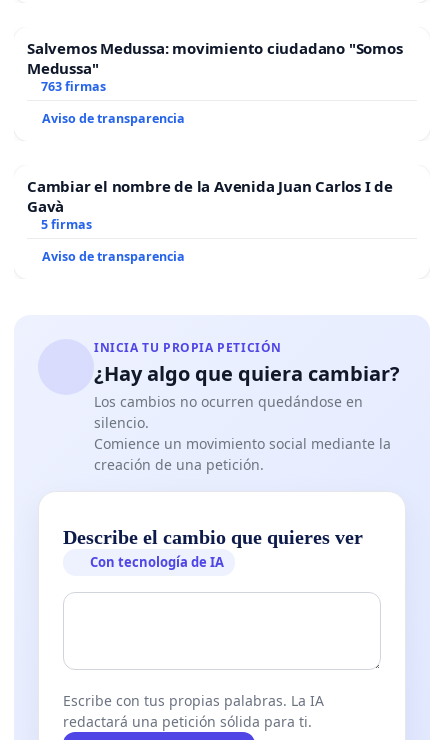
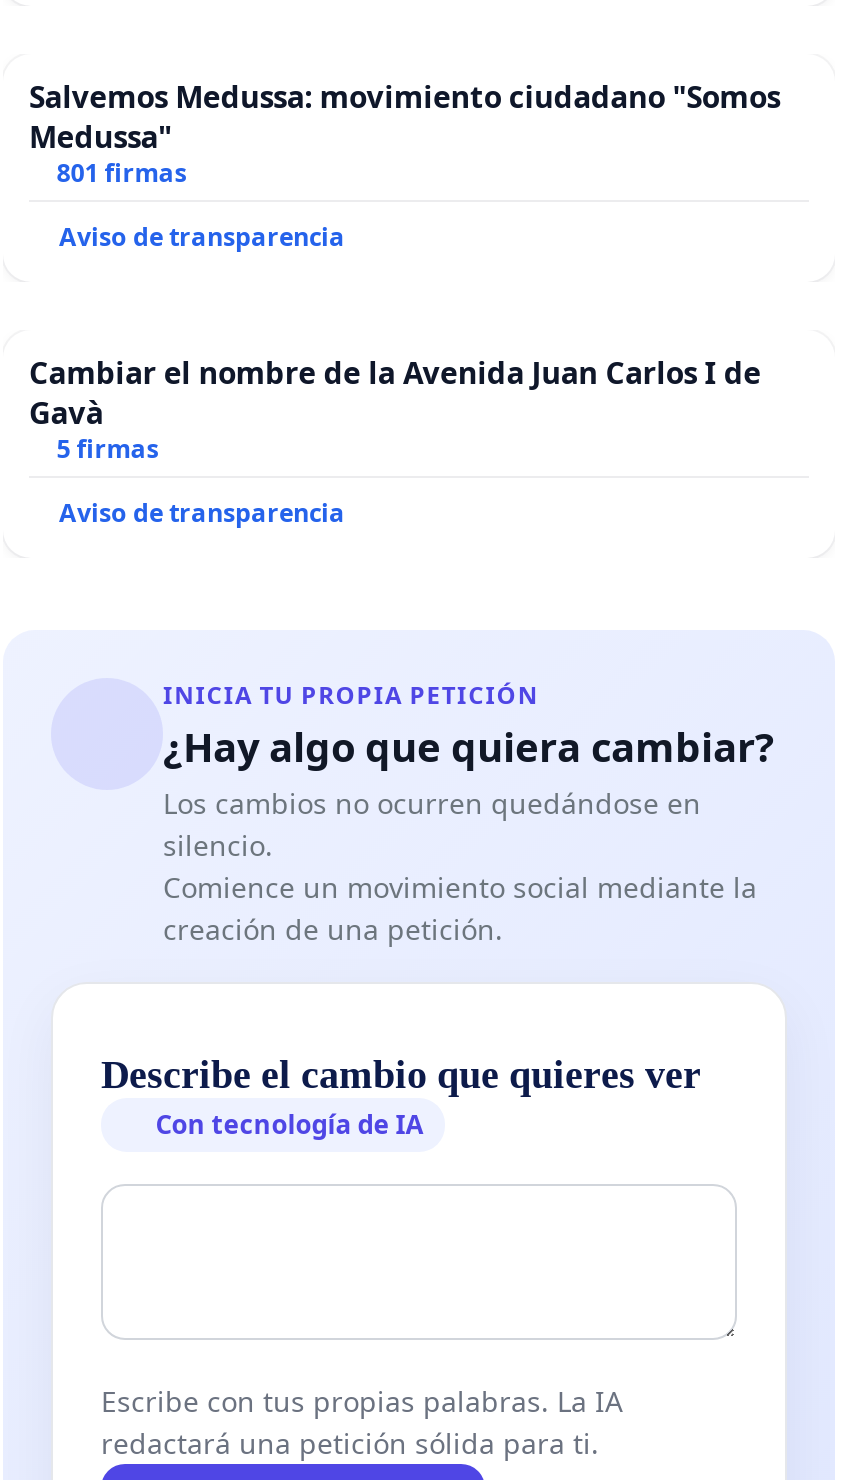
[41,78,106,95] 763 firmas -> [57,156,187,190] 801 firmas

